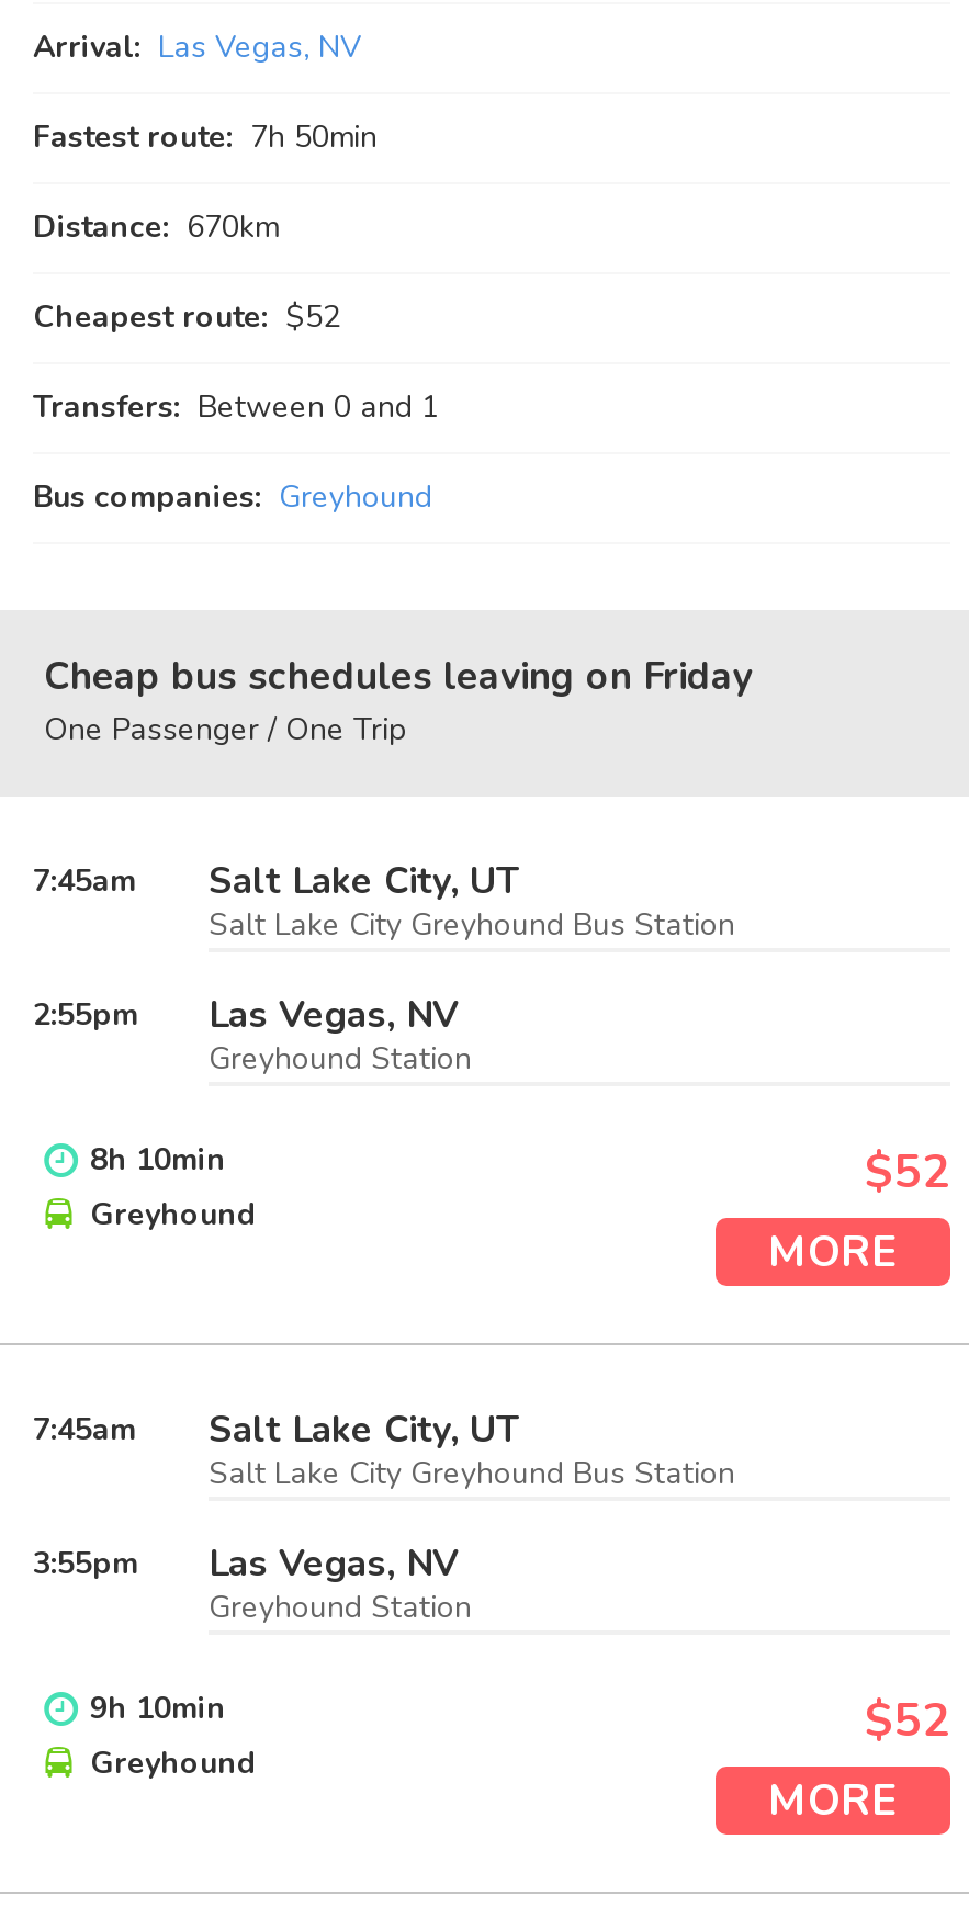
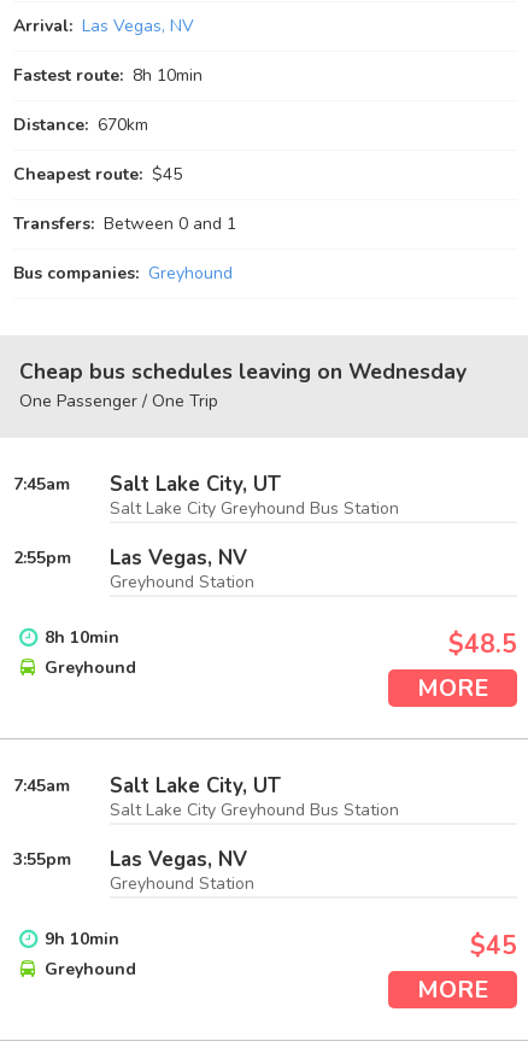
[33,116,378,158] Fastest route: 7h 50min -> [13,64,203,87] Fastest route: 8h 10min
[33,296,340,338] Cheapest route: $52 -> [13,163,182,186] Cheapest route: $45
[44,650,753,702] Cheap bus schedules leaving on Friday -> [19,357,467,386] Cheap bus schedules leaving on Wednesday
[865,1141,950,1203] $52 -> [448,627,517,661] $48.5
[865,1690,950,1751] $52 -> [470,929,517,963] $45

